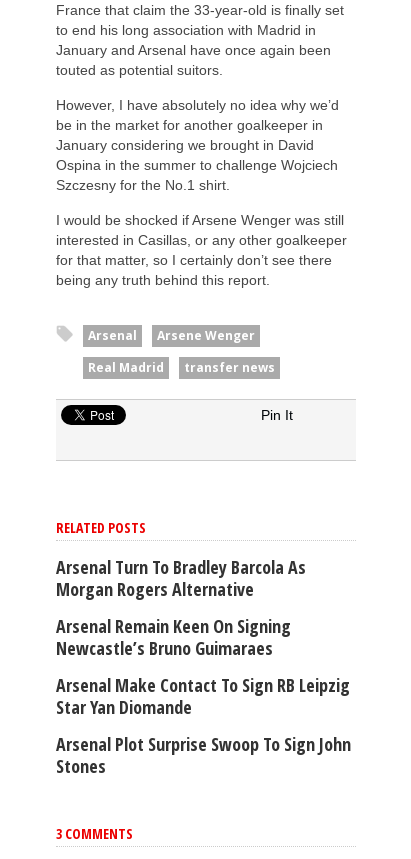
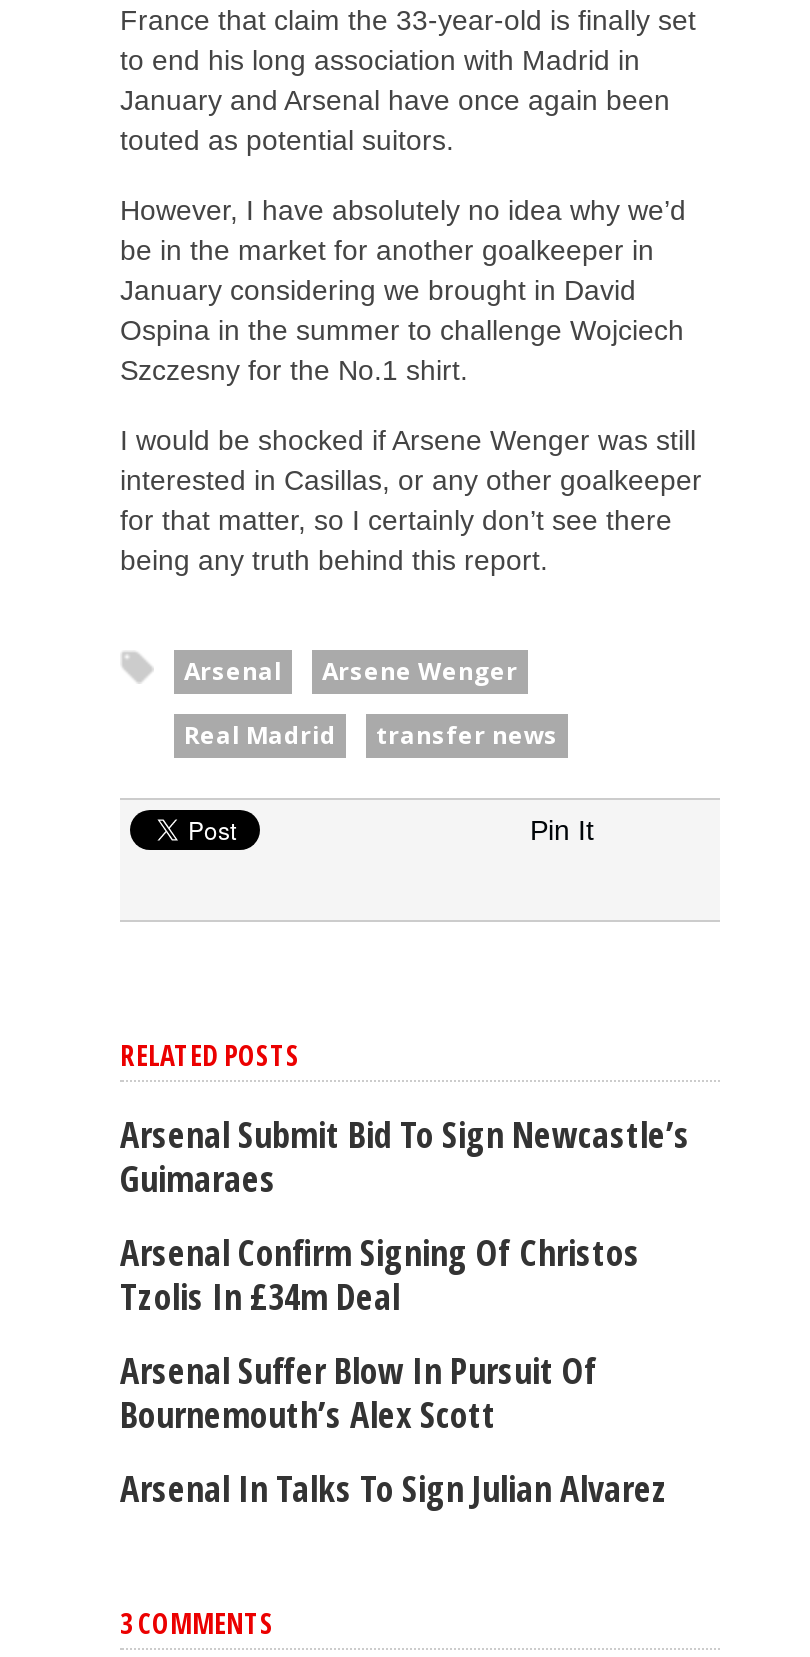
[56,555,306,601] Arsenal Turn To Bradley Barcola As | Morgan Rogers Alternative -> [120,1110,690,1202] Arsenal Submit Bid To Sign Newcastle’s | Guimaraes
[56,614,291,660] Arsenal Remain Keen On Signing | Newcastle’s Bruno Guimaraes -> [120,1228,640,1320] Arsenal Confirm Signing Of Christos | Tzolis In £34m Deal
[56,673,350,719] Arsenal Make Contact To Sign RB Leipzig | Star Yan Diomande -> [120,1346,598,1438] Arsenal Suffer Blow In Pursuit Of | Bournemouth’s Alex Scott
[56,732,351,778] Arsenal Plot Surprise Swoop To Sign John | Stones -> [120,1464,668,1512] Arsenal In Talks To Sign Julian Alvarez

